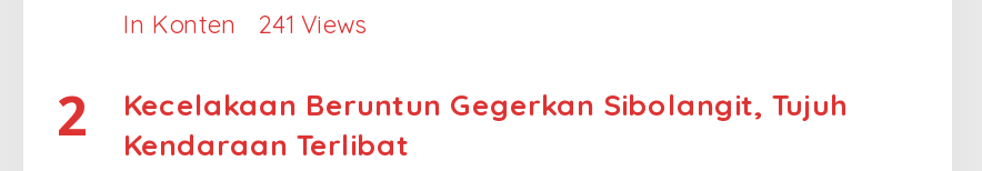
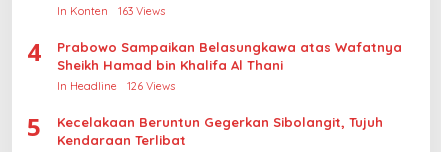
[57,10,365,152] 241 Views | 2 -> [27,4,402,143] 163 Views | 4 | Prabowo Sampaikan Belasungkawa atas Wafatnya | Sheikh Hamad bin Khalifa Al Thani | In Headline | 126 Views | 5

